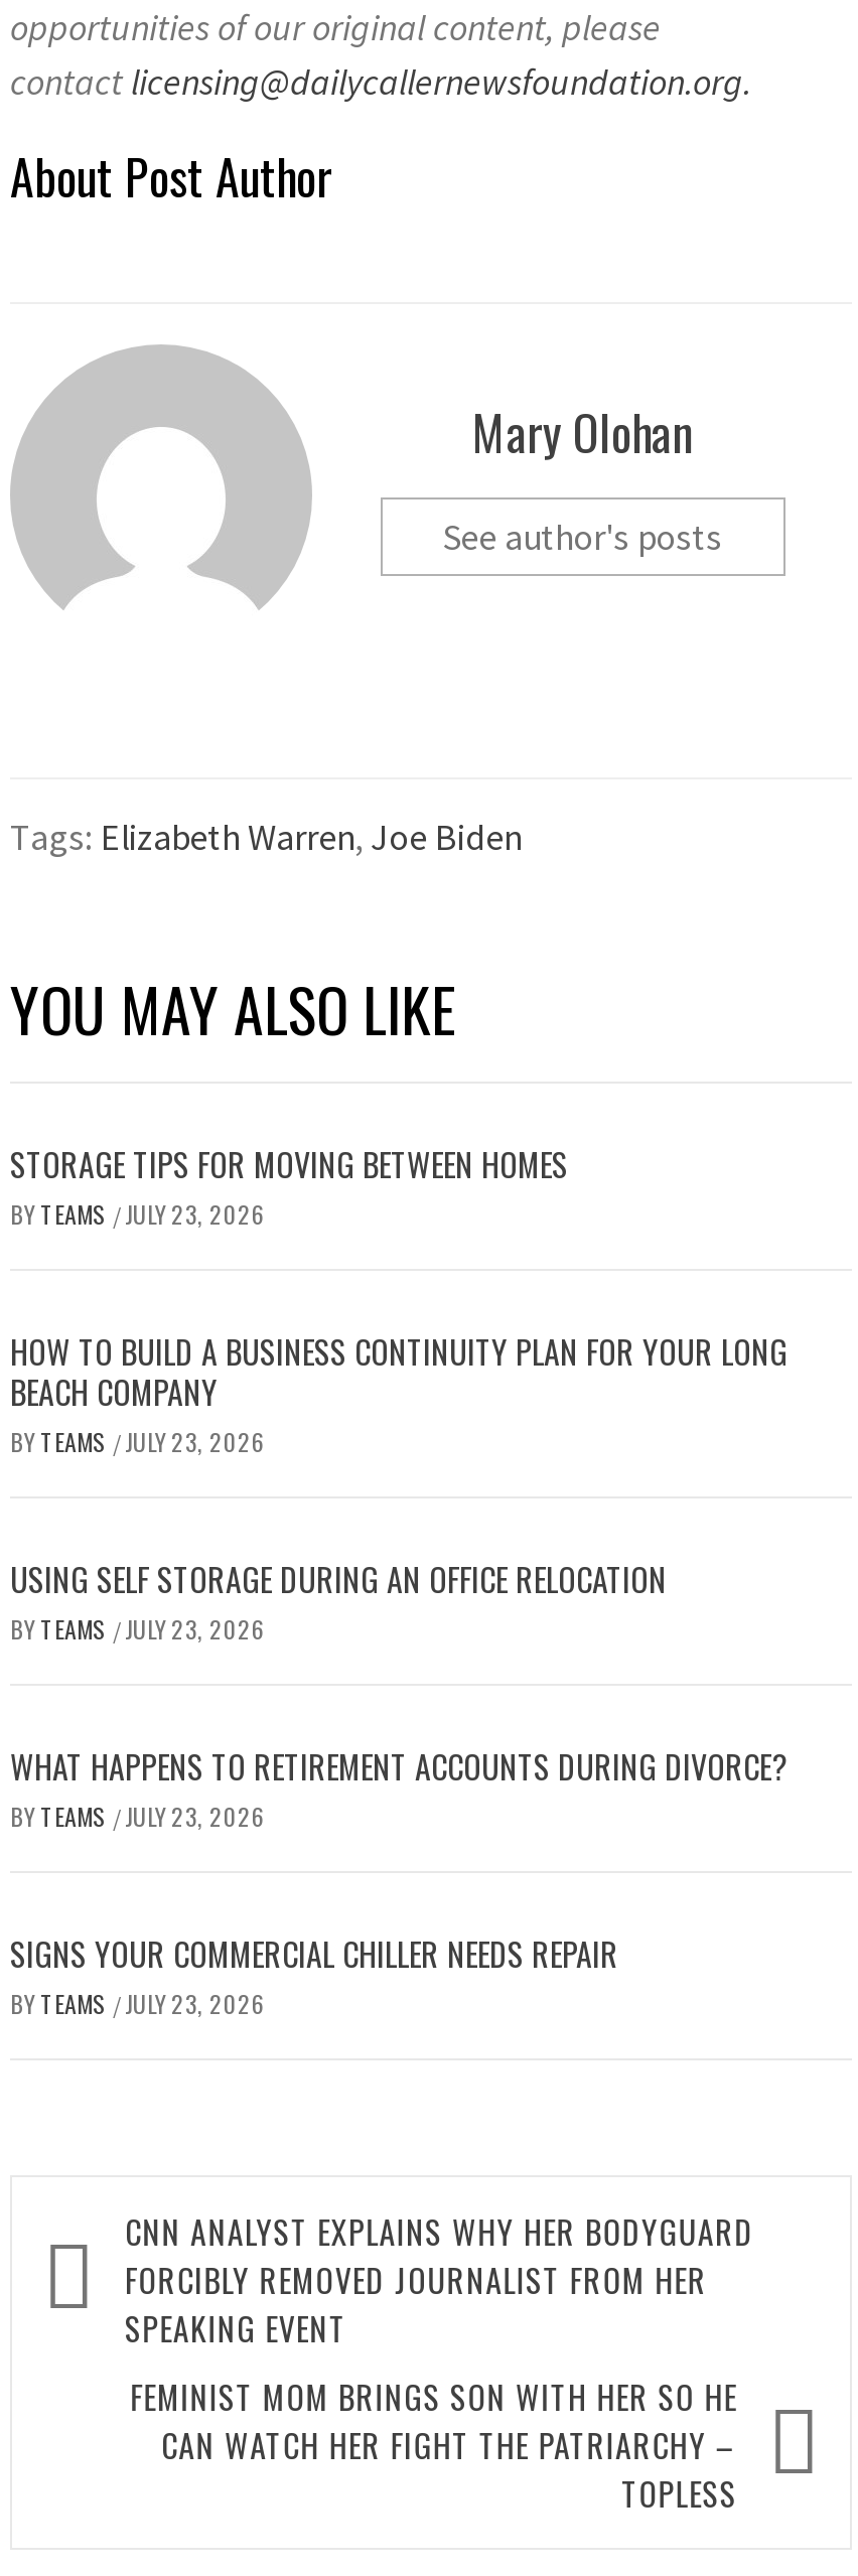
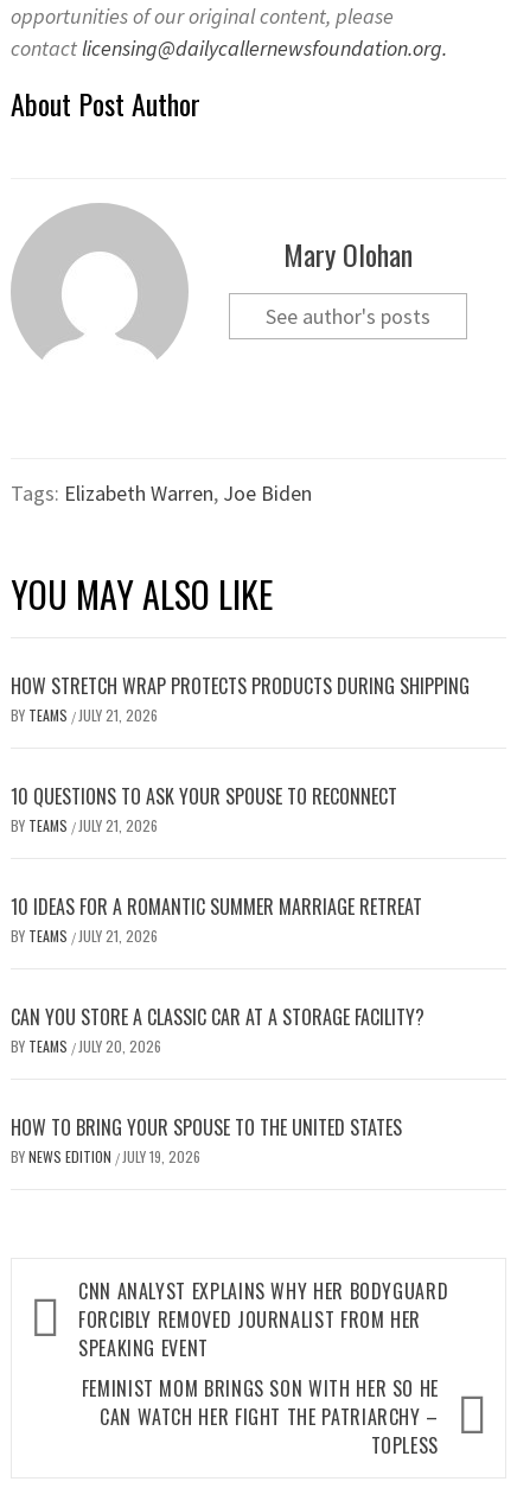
[10,1141,568,1232] STORAGE TIPS FOR MOVING BETWEEN HOMES | BY TEAMS / JULY 23, 2026 -> [11,672,470,726] HOW STRETCH WRAP PROTECTS PRODUCTS DURING SHIPPING | BY TEAMS / JULY 21, 2026
[10,1328,788,1459] HOW TO BUILD A BUSINESS CONTINUITY PLAN FOR YOUR LONG | BEACH COMPANY | BY TEAMS / JULY 23, 2026 -> [11,783,397,836] 10 QUESTIONS TO ASK YOUR SPOUSE TO RECONNECT | BY TEAMS / JULY 21, 2026
[10,1556,667,1647] USING SELF STORAGE DURING AN OFFICE RELOCATION | BY TEAMS / JULY 23, 2026 -> [11,893,422,946] 10 IDEAS FOR A ROMANTIC SUMMER MARRIAGE RETREAT | BY TEAMS / JULY 21, 2026
[10,1743,788,1834] WHAT HAPPENS TO RETIREMENT ACCOUNTS DURING DIVORCE? | BY TEAMS / JULY 23, 2026 -> [11,1003,425,1057] CAN YOU STORE A CLASSIC CAR AT A STORAGE FACILITY? | BY TEAMS / JULY 20, 2026
[10,1930,618,2021] SIGNS YOUR COMMERCIAL CHILLER NEEDS REPAIR | BY TEAMS / JULY 23, 2026 -> [11,1114,402,1167] HOW TO BRING YOUR SPOUSE TO THE UNITED STATES | BY NEWS EDITION / JULY 19, 2026

